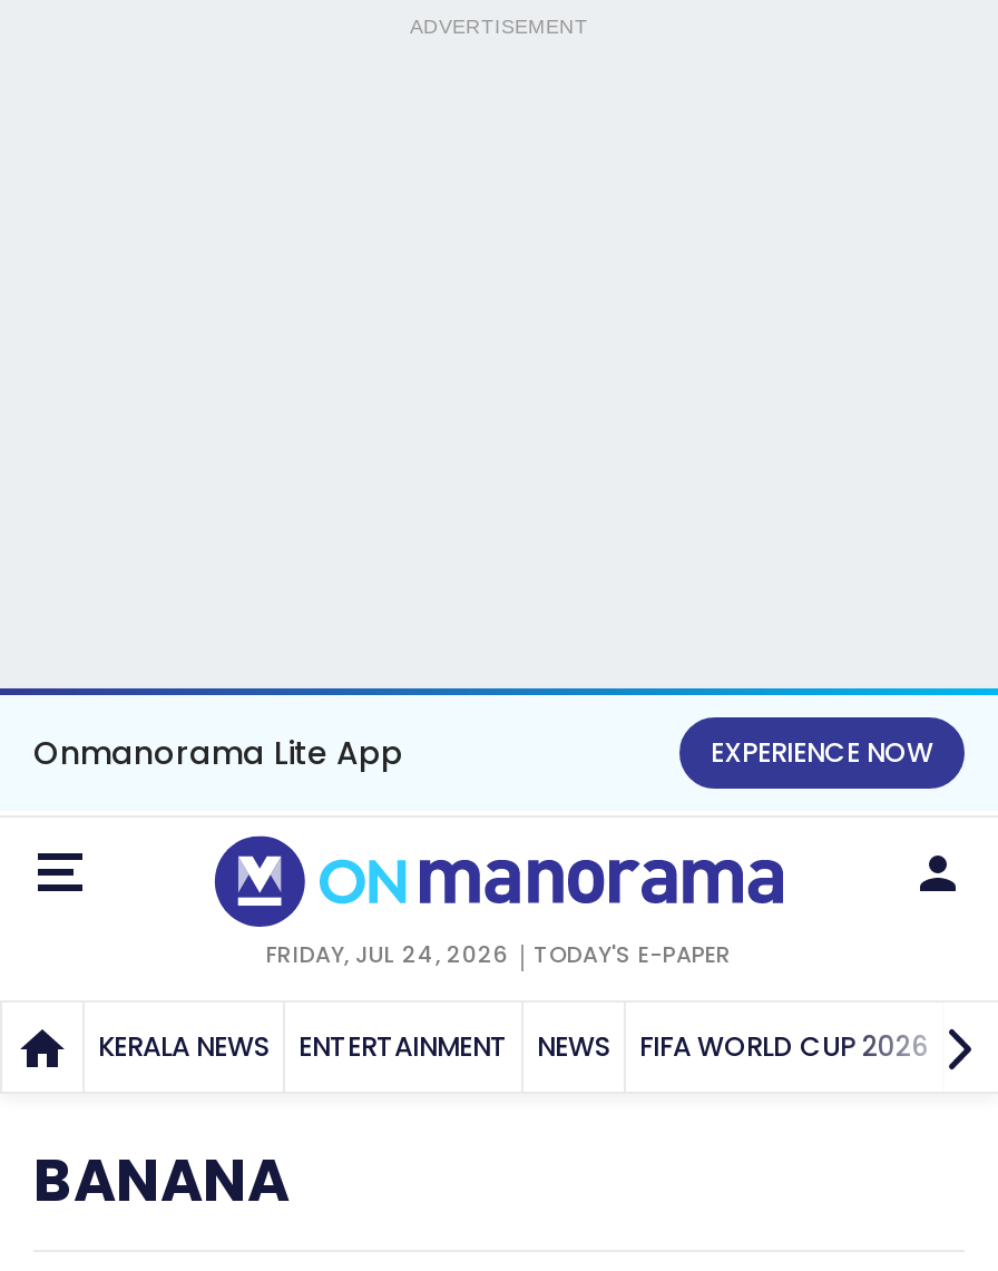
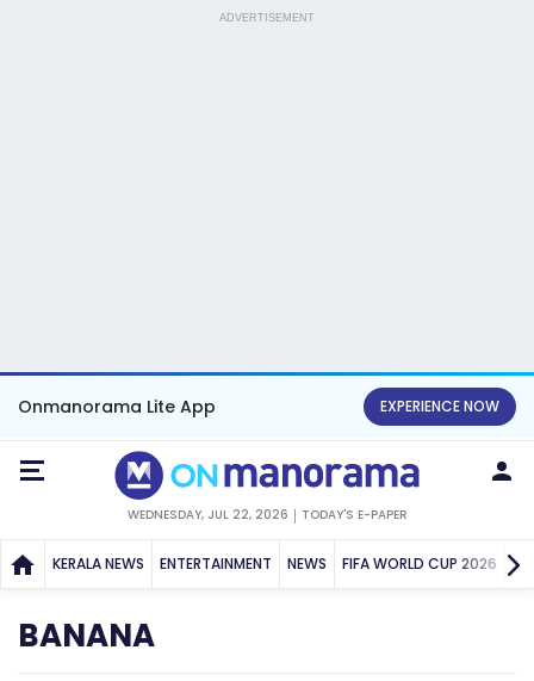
[266,938,509,971] FRIDAY, JUL 24, 2026 -> [127,506,288,523] WEDNESDAY, JUL 22, 2026

